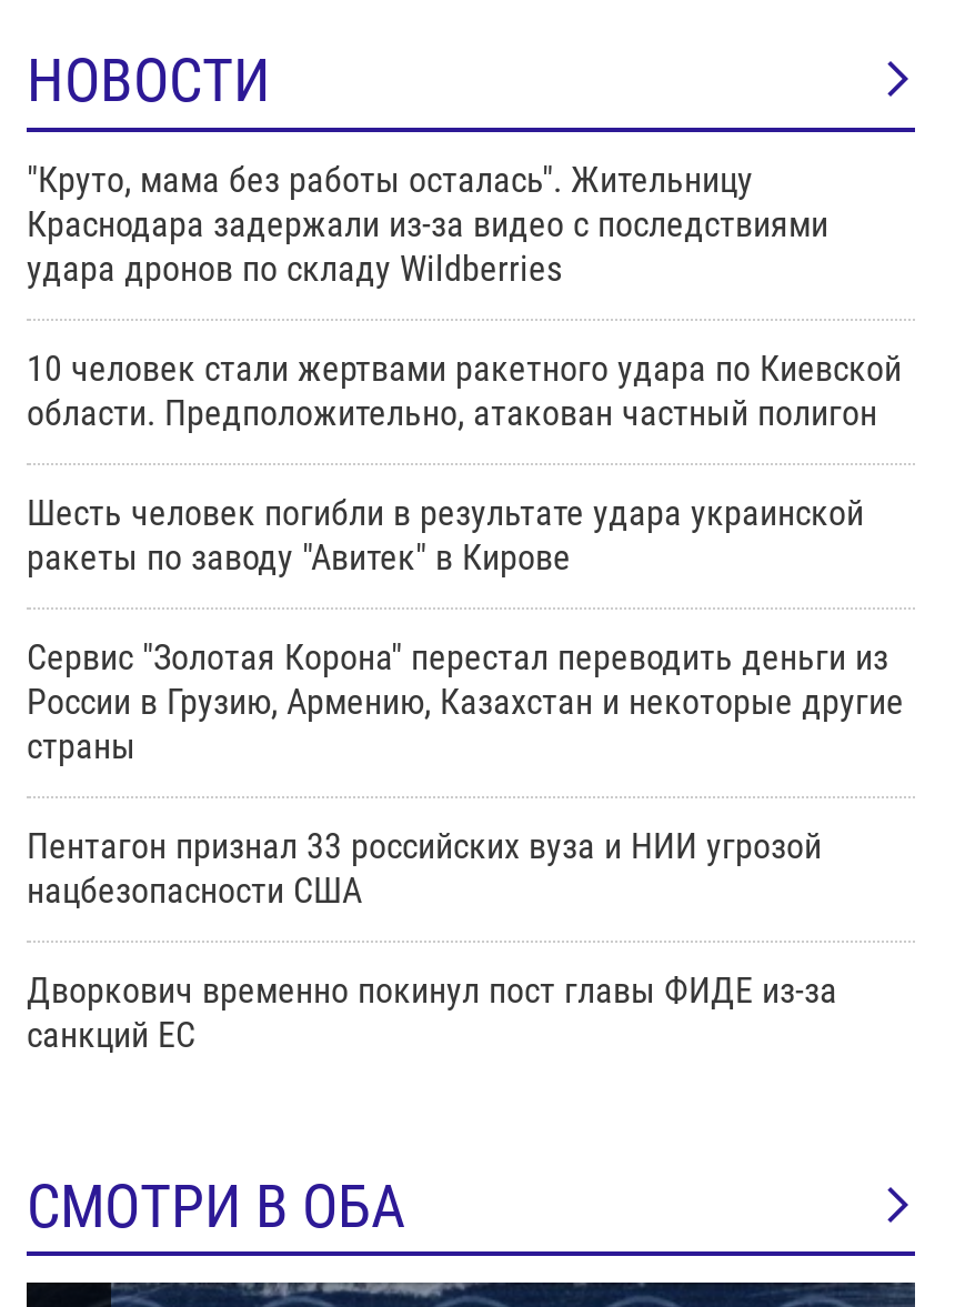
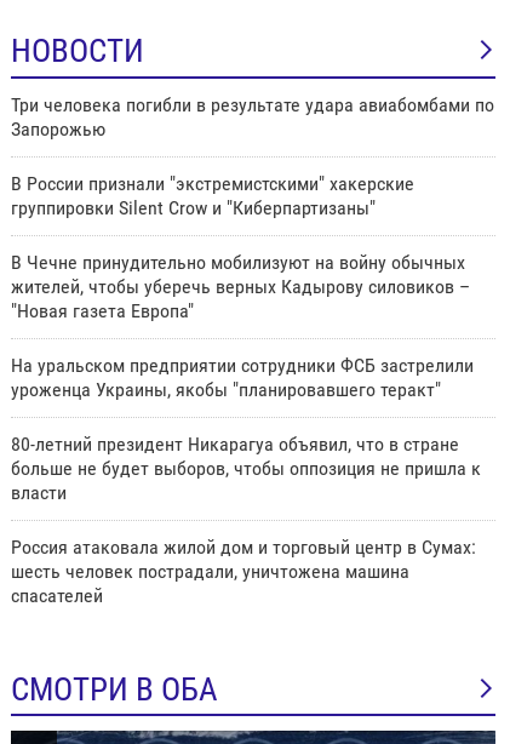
[27,159,828,290] "Круто, мама без работы осталась". Жительницу | Краснодара задержали из-за видео с последствиями | удара дронов по складу Wildberries -> [11,93,494,140] Три человека погибли в результате удара авиабомбами по | Запорожью
[27,347,902,434] 10 человек стали жертвами ракетного удара по Киевской | области. Предположительно, атакован частный полигон -> [11,172,414,219] В России признали "экстремистскими" хакерские | группировки Silent Crow и "Киберпартизаны"
[27,492,864,578] Шесть человек погибли в результате удара украинской | ракеты по заводу "Авитек" в Кирове -> [11,251,470,322] В Чечне принудительно мобилизуют на войну обычных | жителей, чтобы уберечь верных Кадырову силовиков – | "Новая газета Европа"
[27,636,904,767] Сервис "Золотая Корона" перестал переводить деньги из | России в Грузию, Армению, Казахстан и некоторые другие | страны -> [11,354,474,401] На уральском предприятии сотрудники ФСБ застрелили | уроженца Украины, якобы "планировавшего теракт"
[27,825,822,911] Пентагон признал 33 российских вуза и НИИ угрозой | нацбезопасности США -> [11,432,481,504] 80-летний президент Никарагуа объявил, что в стране | больше не будет выборов, чтобы оппозиция не пришла к | власти
[27,969,837,1056] Дворкович временно покинул пост главы ФИДЕ из-за | санкций ЕС -> [11,535,476,607] Россия атаковала жилой дом и торговый центр в Сумах: | шесть человек пострадали, уничтожена машина | спасателей

